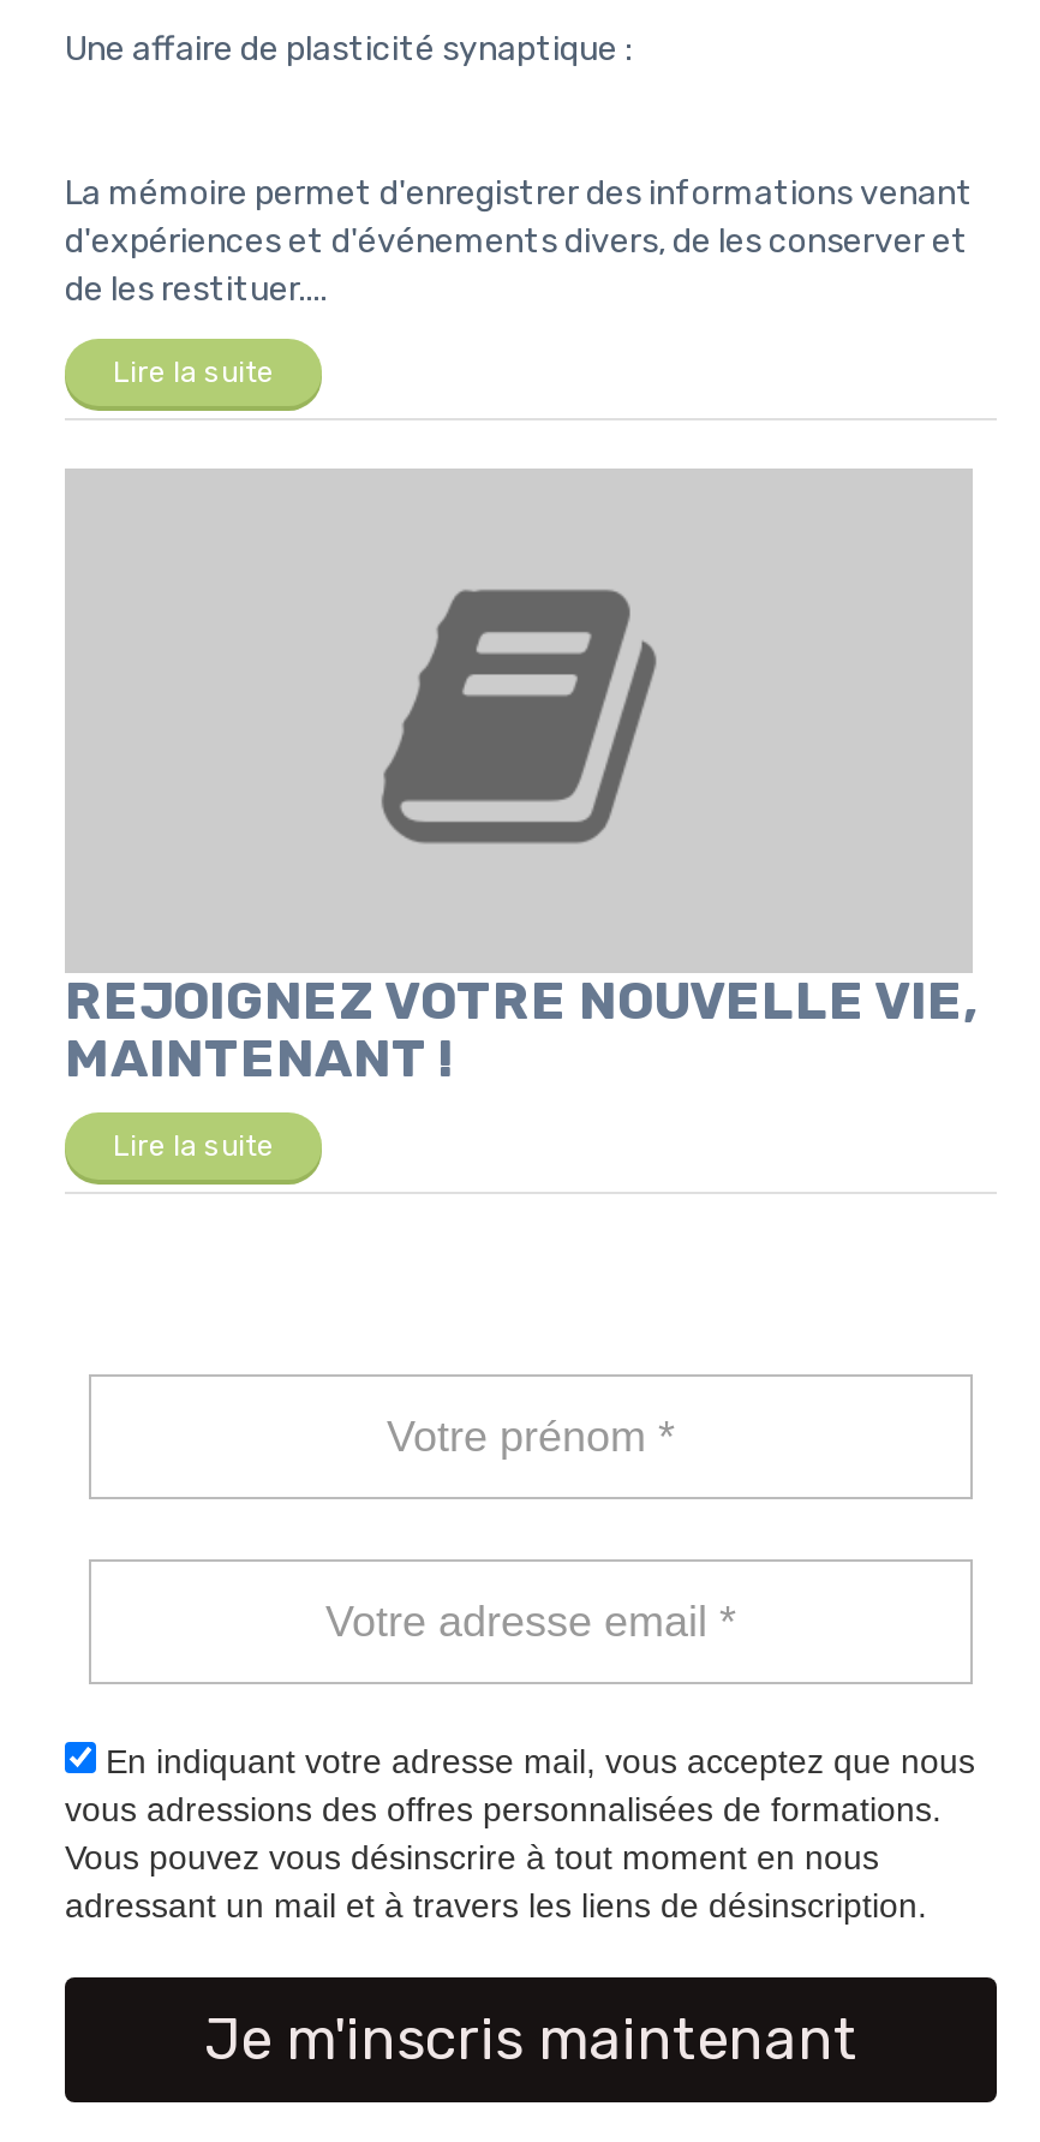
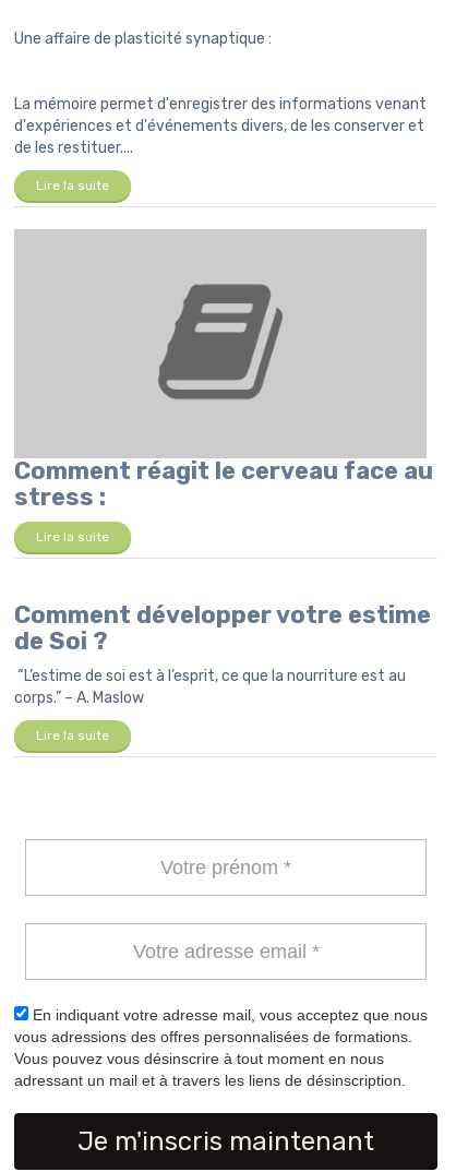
[65,969,978,1092] REJOIGNEZ VOTRE NOUVELLE VIE, | MAINTENANT ! -> [14,457,433,708] Comment réagit le cerveau face au | stress : | Lire la suite | Comment développer votre estime | de Soi ? | “L’estime de soi est à l’esprit, ce que la nourriture est au | corps.” – A. Maslow

